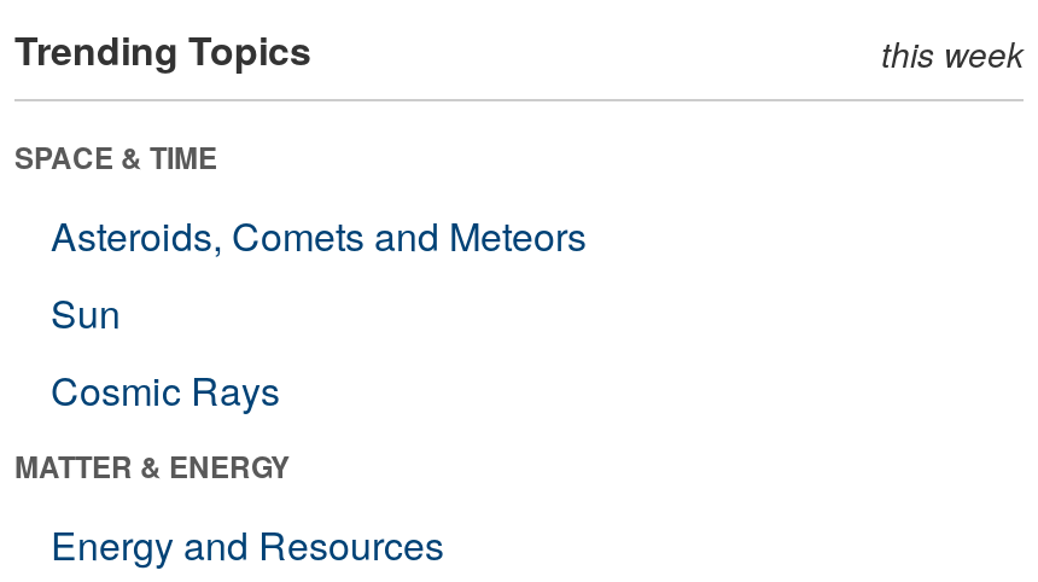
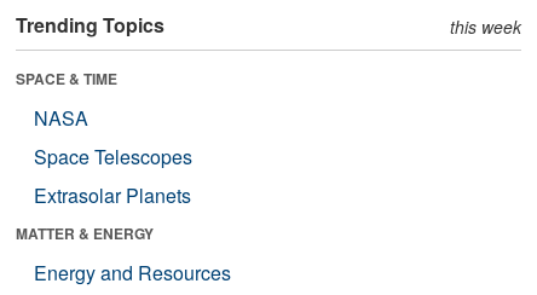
[51,207,587,417] Asteroids, Comets and Meteors | Sun | Cosmic Rays -> [34,104,192,209] NASA | Space Telescopes | Extrasolar Planets

